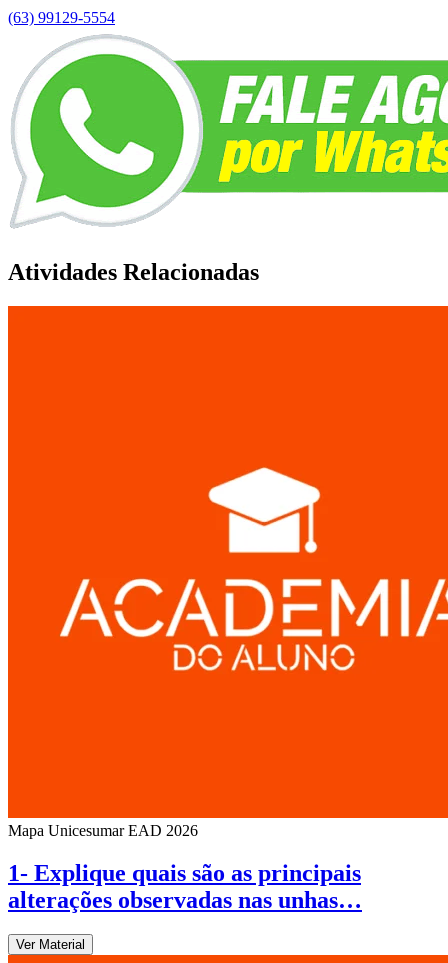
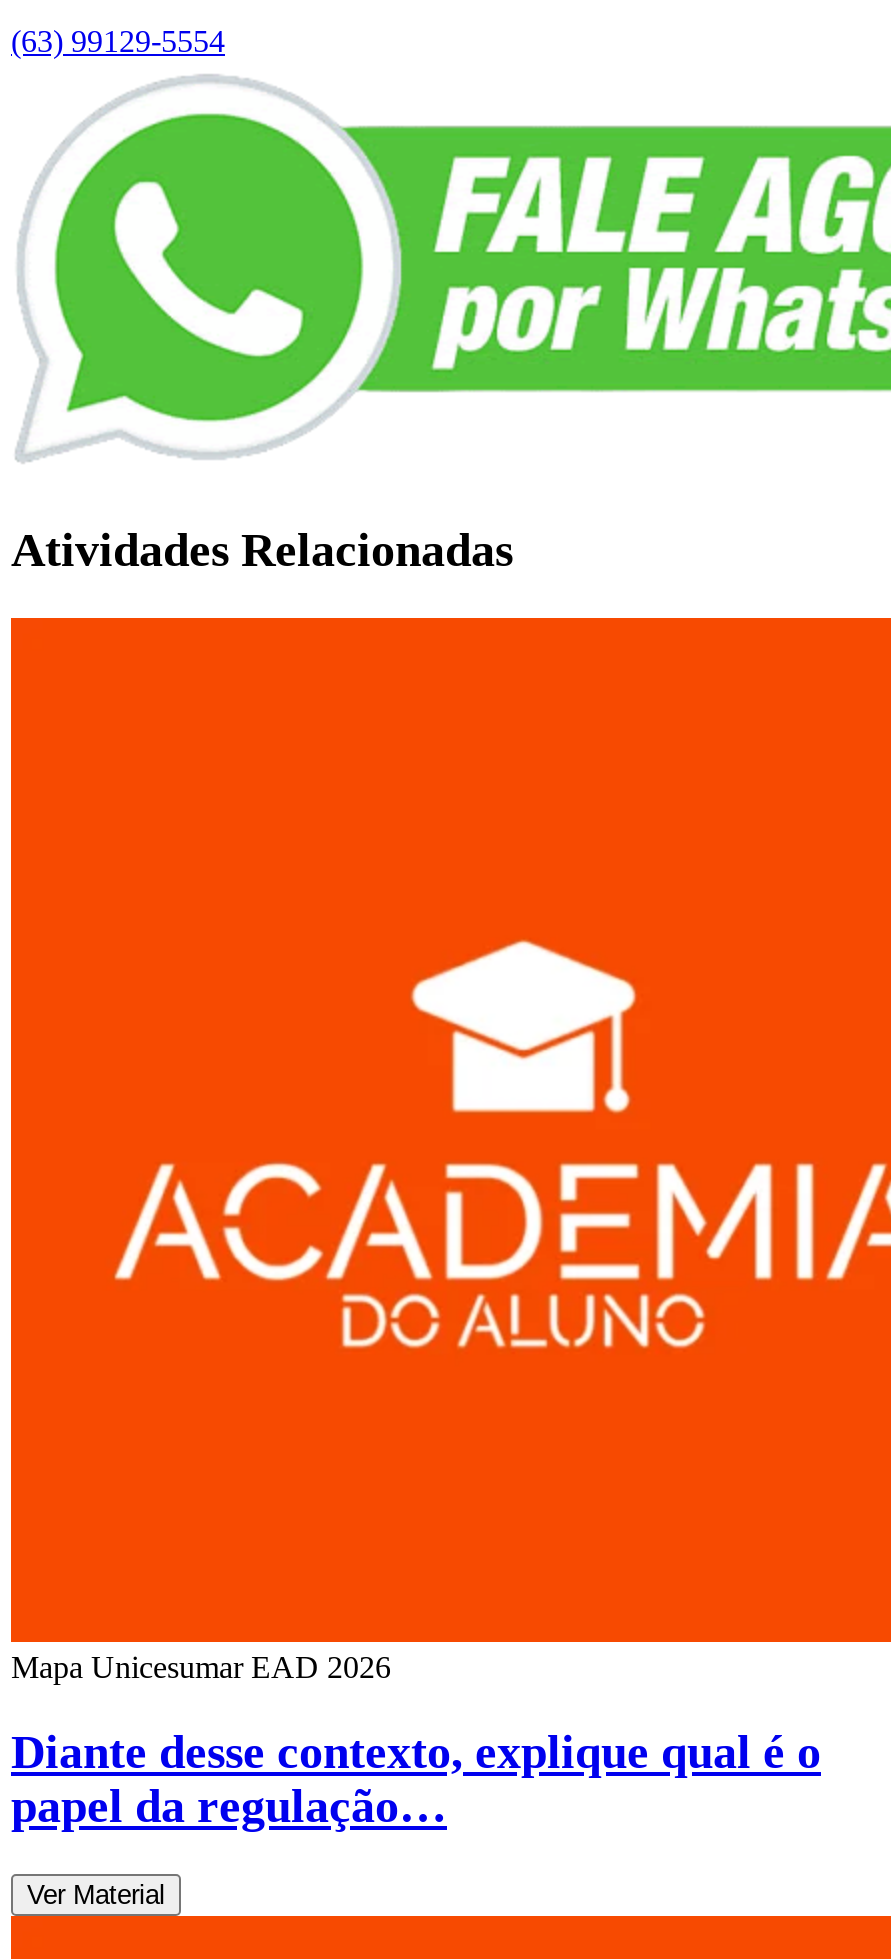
[315,130,445,174] [image] -> [625,266,885,354] [image]
[218,139,304,183] [image] -> [431,284,603,372] [image]
[8,860,362,913] 1- Explique quais são as principais | alterações observadas nas unhas… -> [11,1725,821,1831] Diante desse contexto, explique qual é o | papel da regulação…

